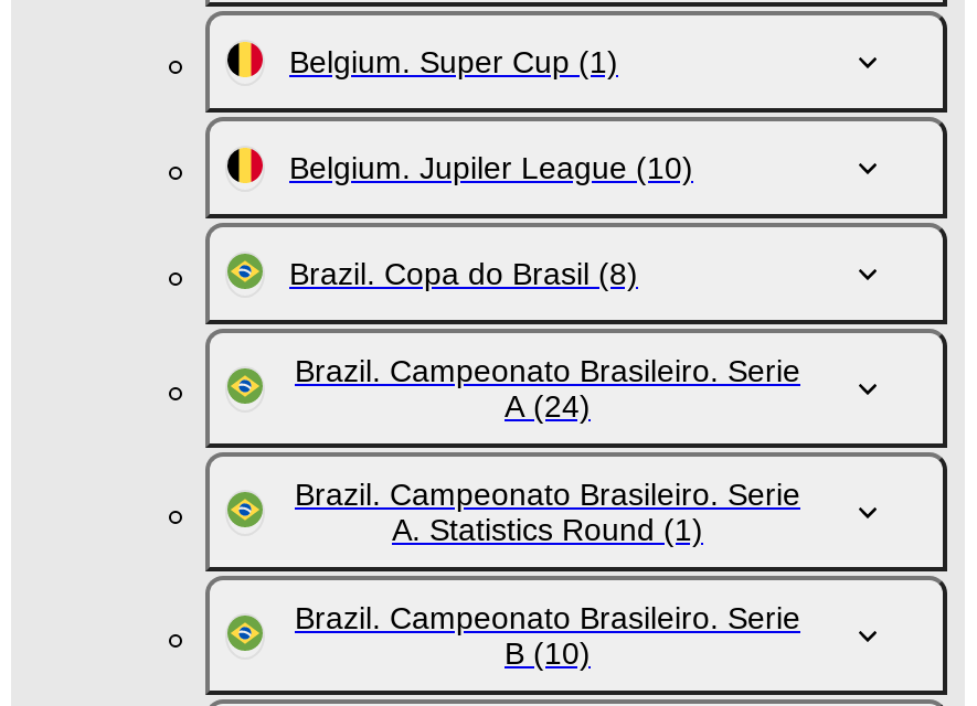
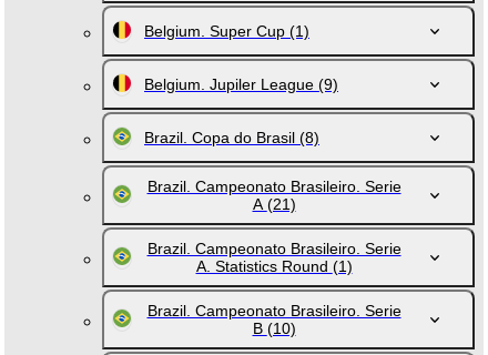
[289,150,693,185] Belgium. Jupiler League (10) -> [144,75,338,93] Belgium. Jupiler League (9)
[505,388,591,424] A (24) -> [252,195,296,213] A (21)

